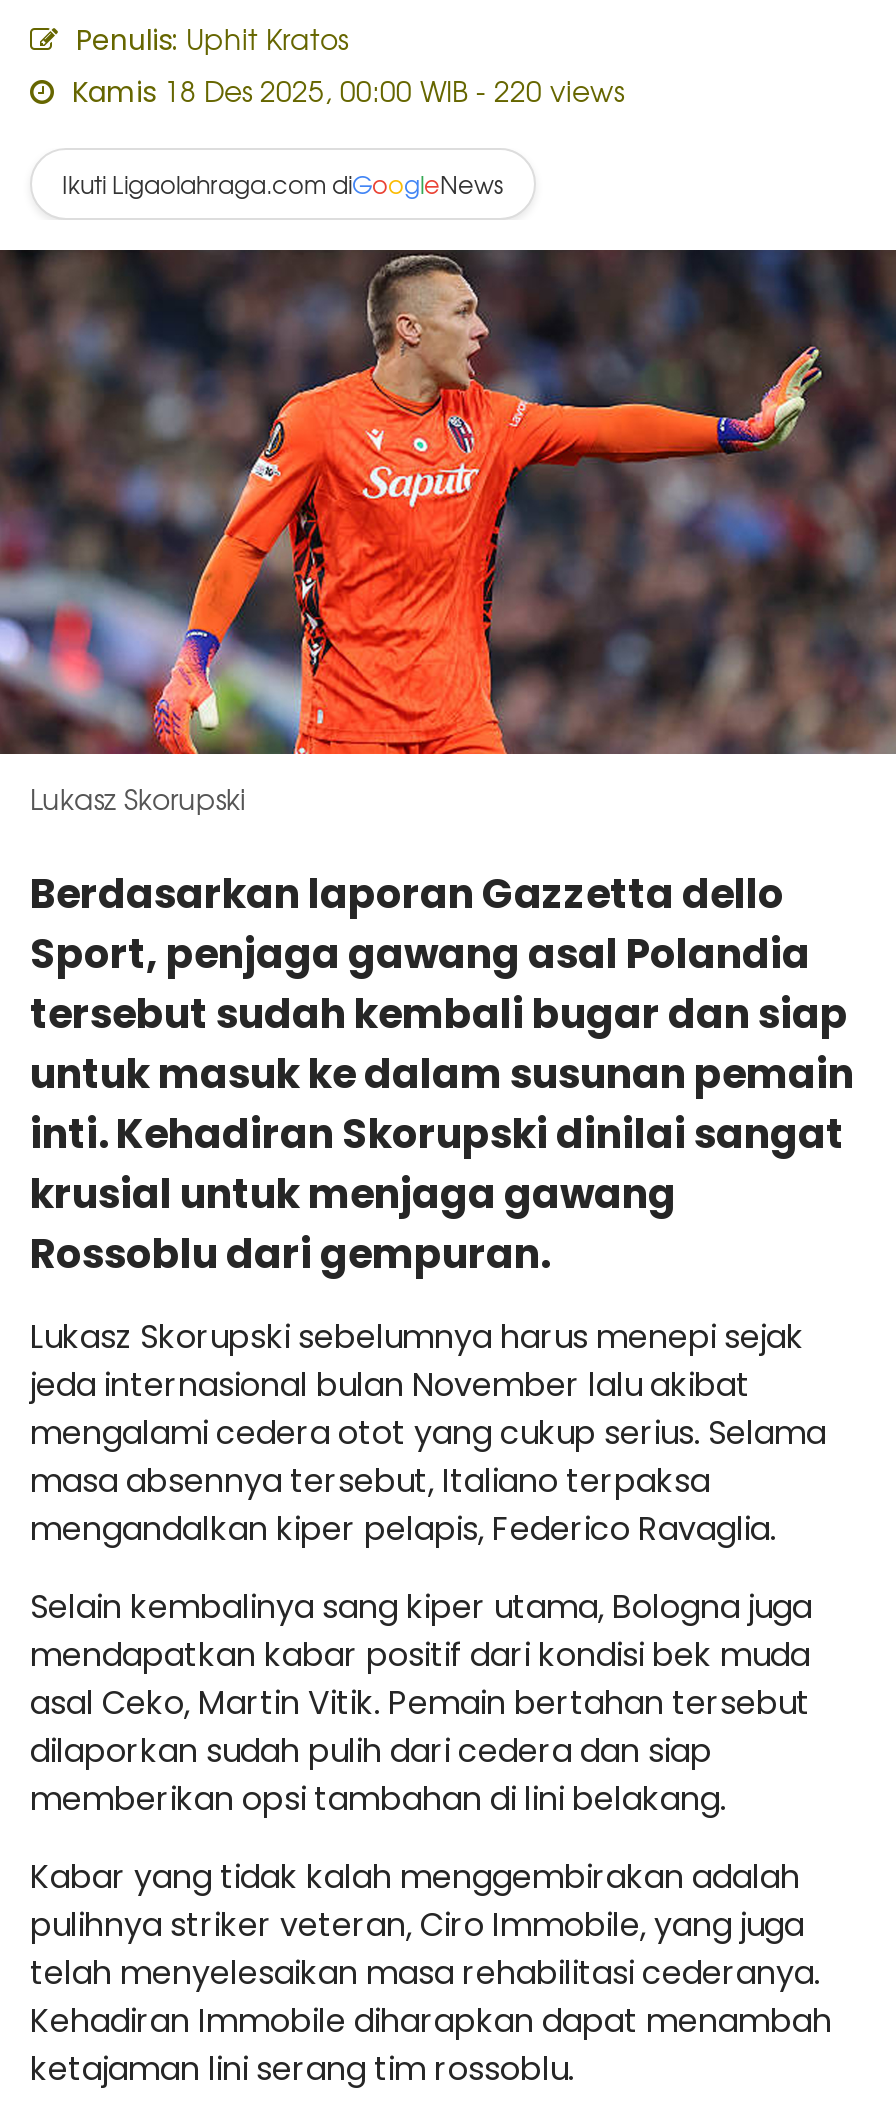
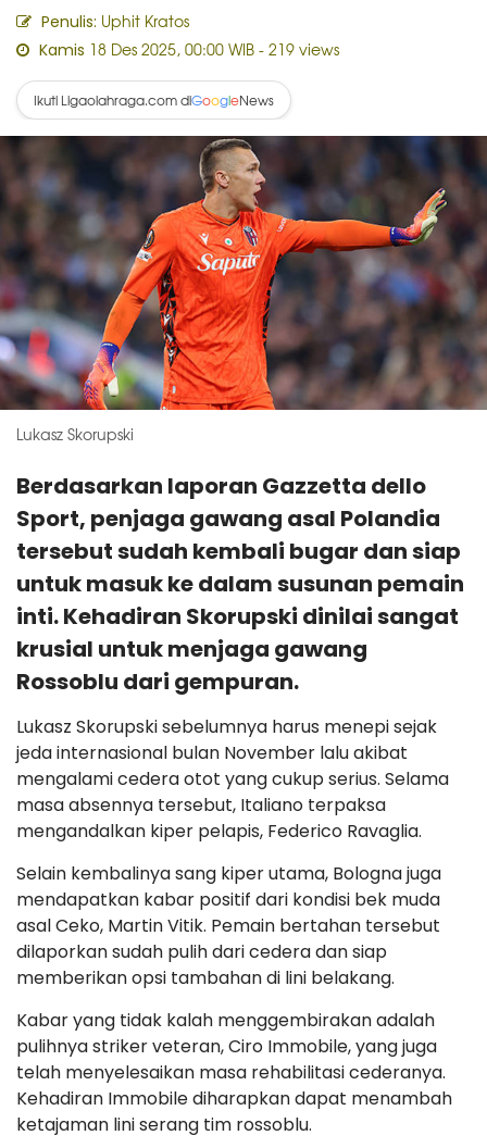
[64,70,624,110] Kamis 18 Des 2025, 00:00 WIB - 220 views -> [35,38,339,60] Kamis 18 Des 2025, 00:00 WIB - 219 views

